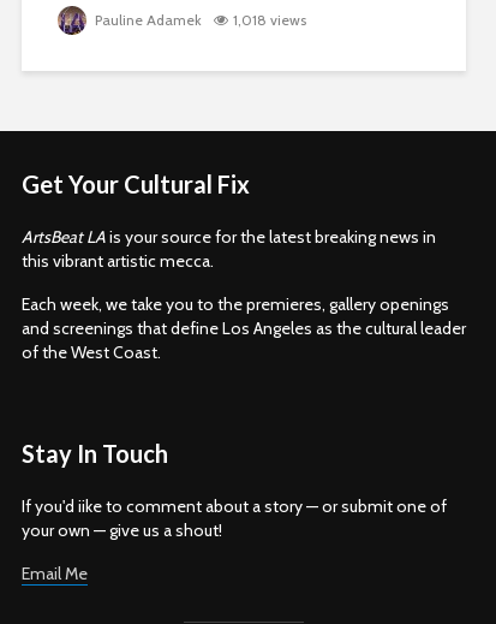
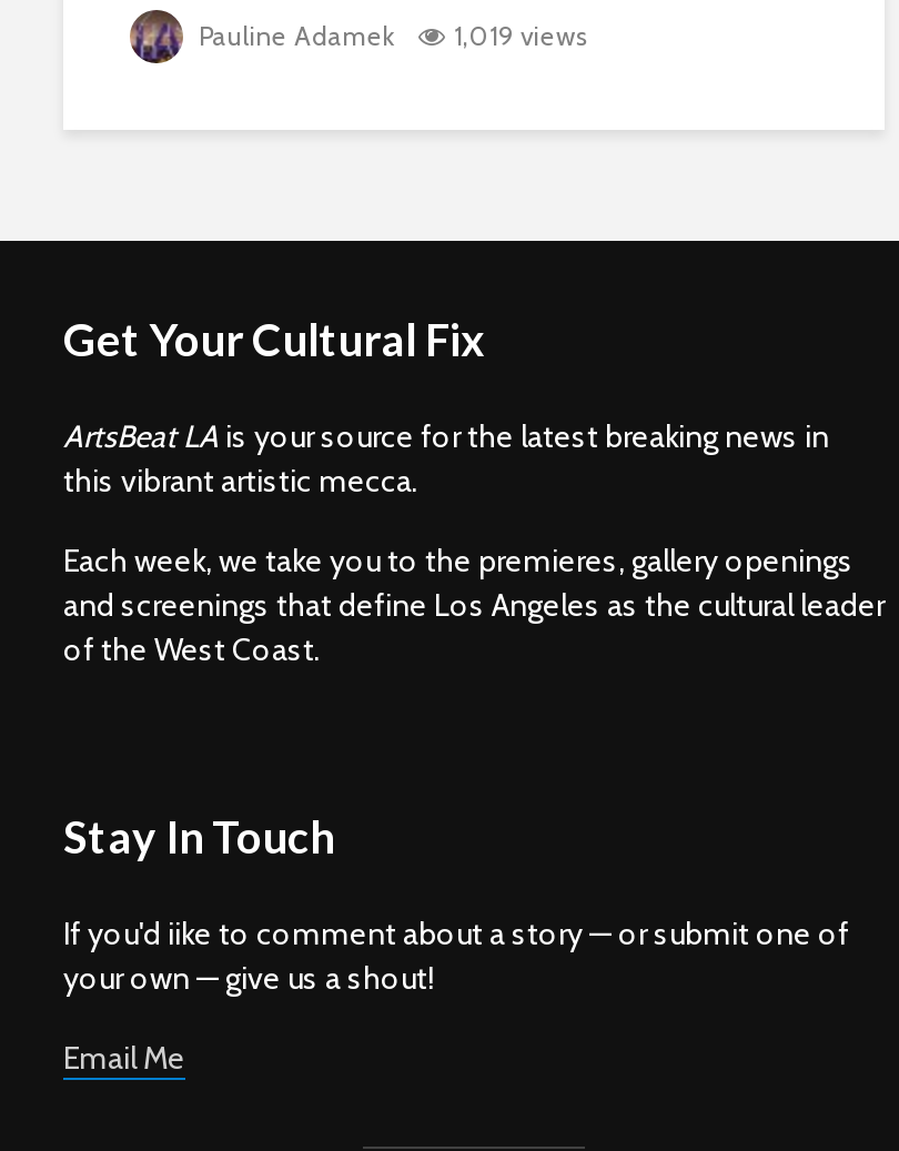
[91,11,306,29] Pauline Adamek 1,018 views -> [192,19,587,52] Pauline Adamek 1,019 views

